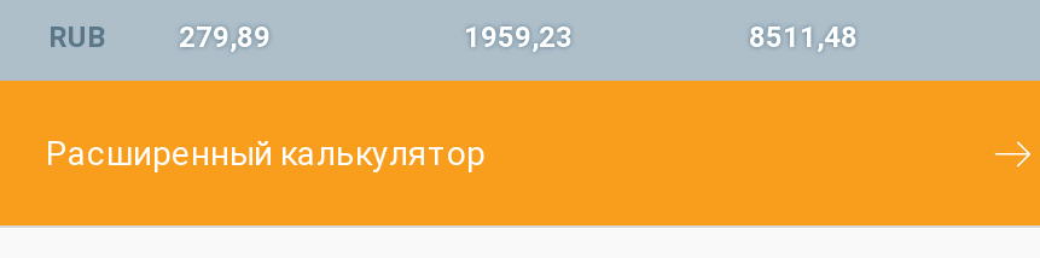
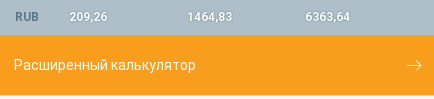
[179,20,271,54] 279,89 -> [69,10,107,24] 209,26
[464,20,573,54] 1959,23 -> [187,10,232,24] 1464,83
[749,20,858,54] 8511,48 -> [305,10,350,24] 6363,64

